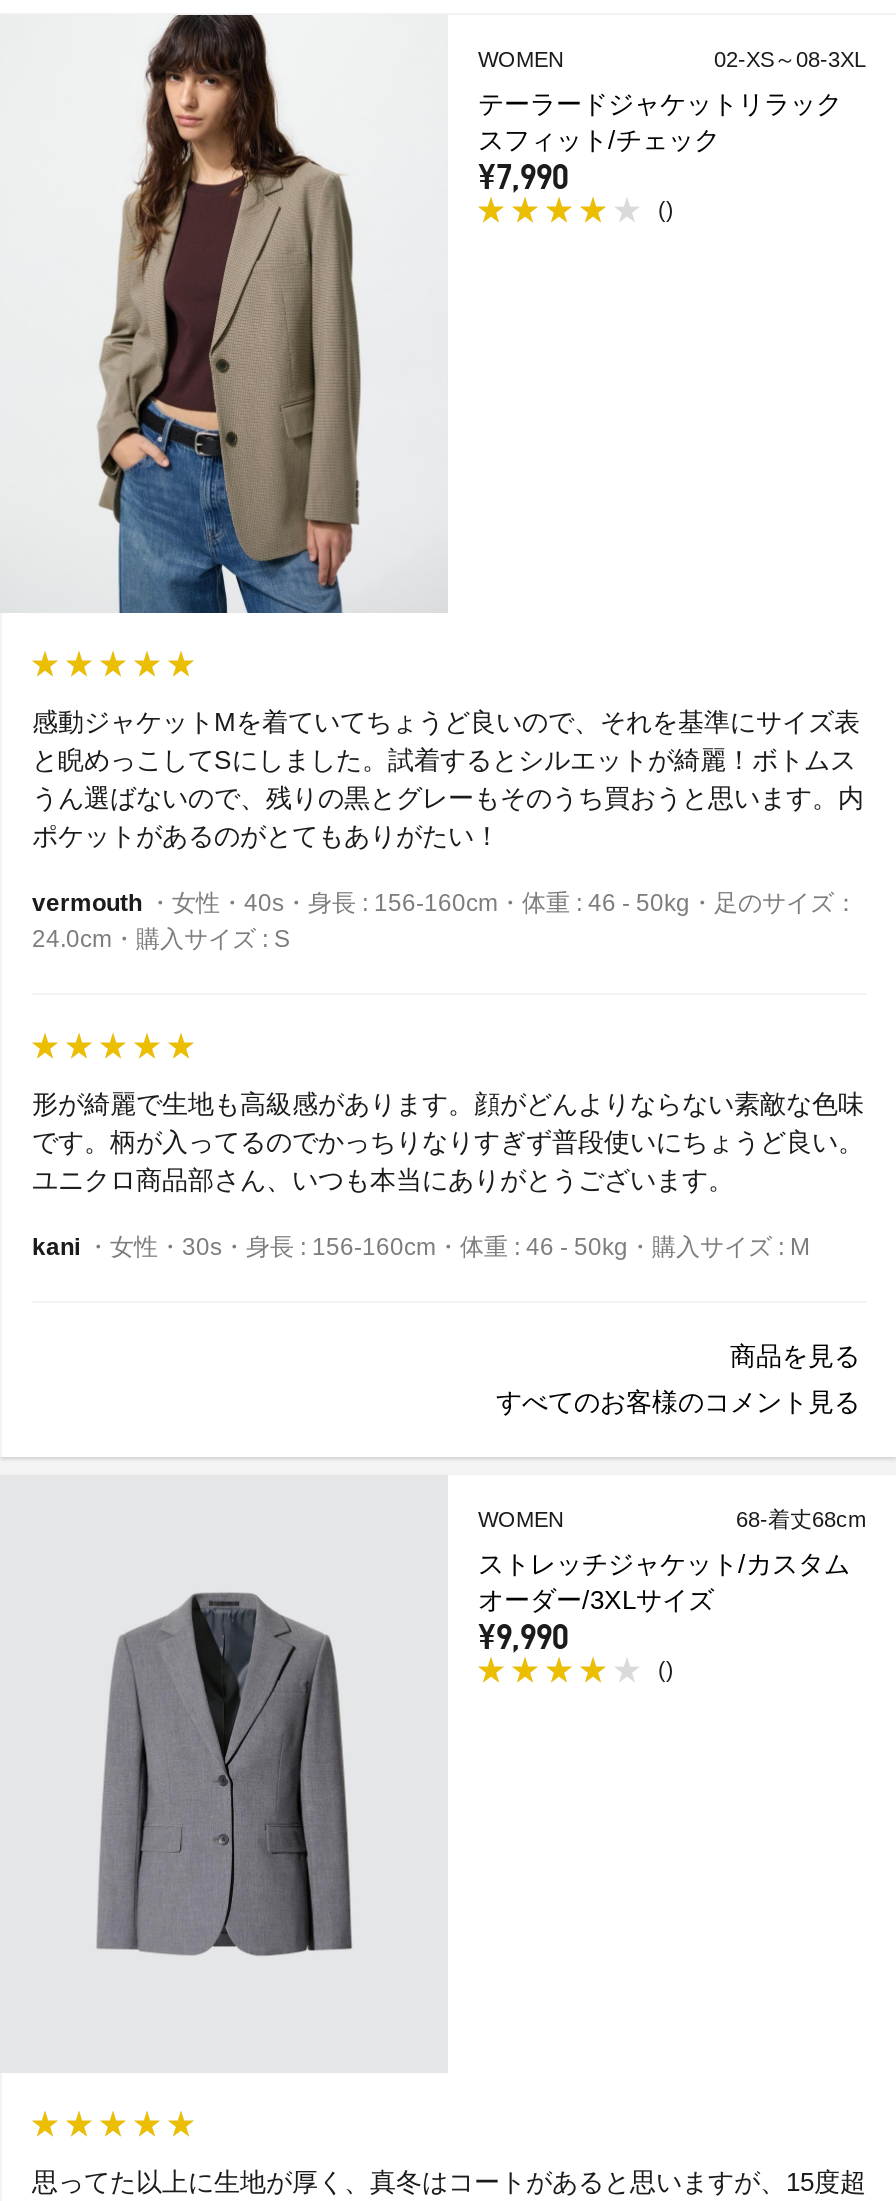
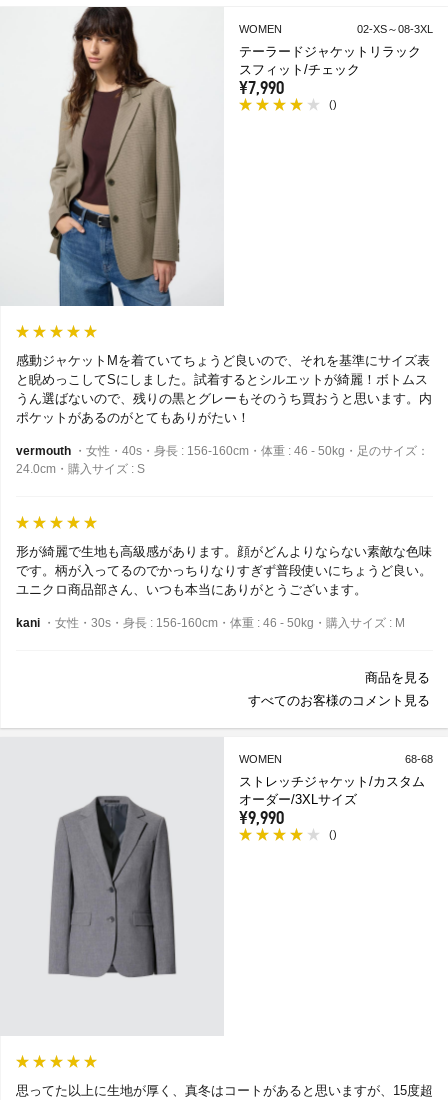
[736,1507,866,1531] 68-着丈68cm -> [405,753,433,765] 68-68

